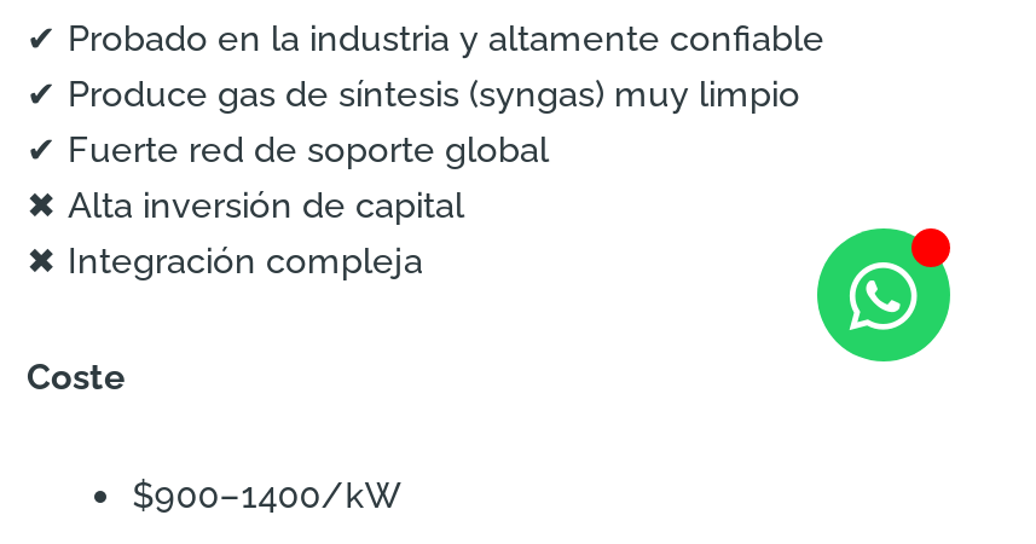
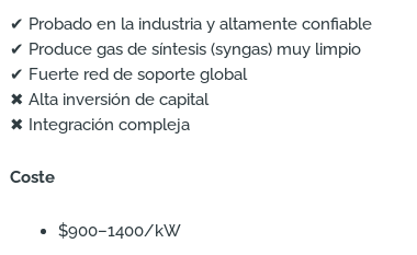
[815,225,953,365] [image] -> none

